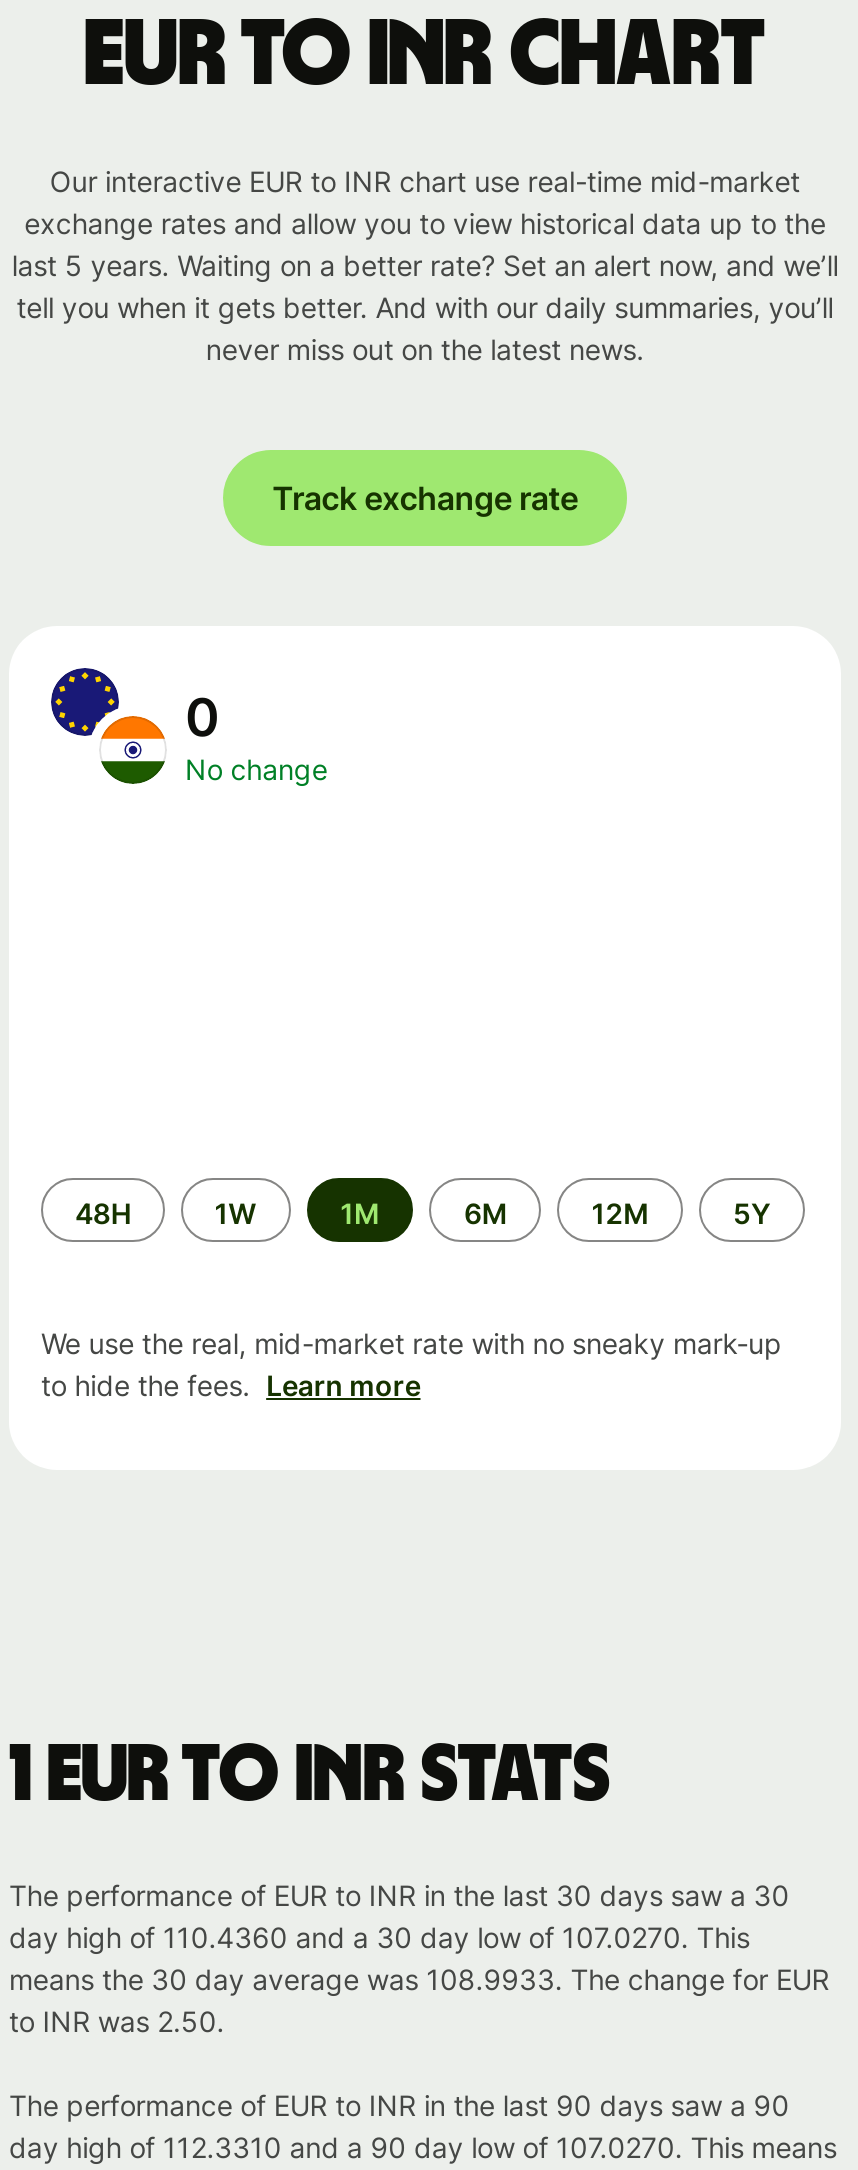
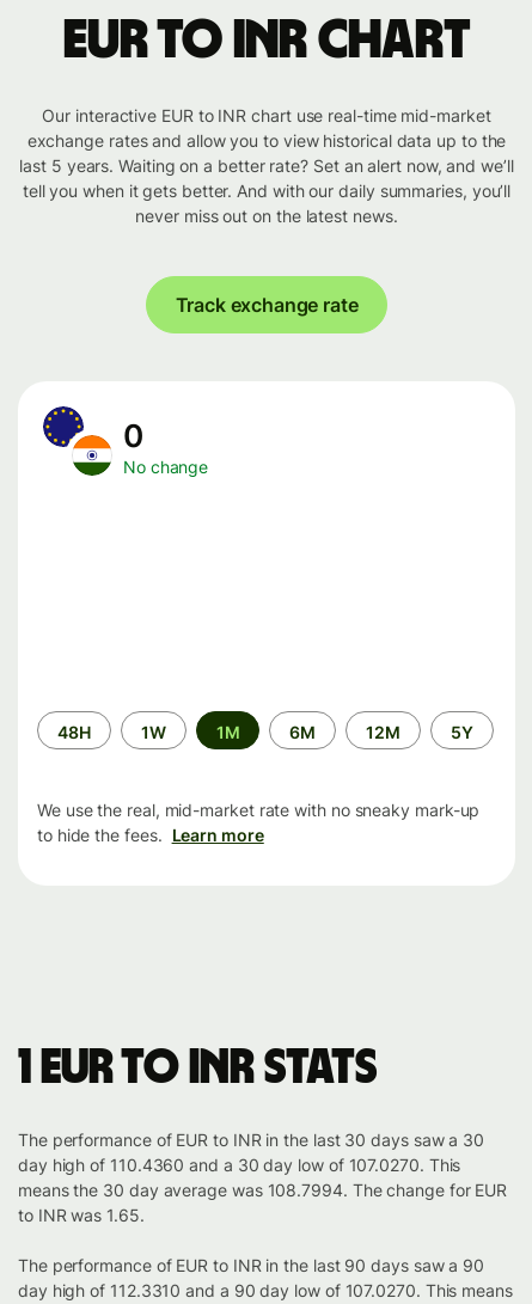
[9,1962,829,1996] means the 30 day average was 108.9933. The change for EUR -> [18,1180,507,1200] means the 30 day average was 108.7994. The change for EUR
[9,2004,224,2038] to INR was 2.50. -> [18,1205,144,1225] to INR was 1.65.

